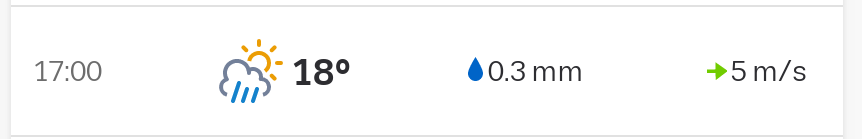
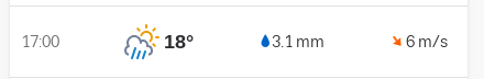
[487,54,583,86] 0.3 mm -> [272,32,325,50] 3.1 mm
[730,54,806,86] 5 m/s -> [405,32,447,50] 6 m/s

